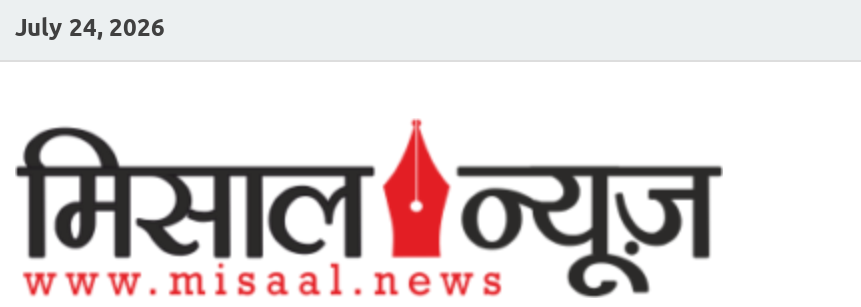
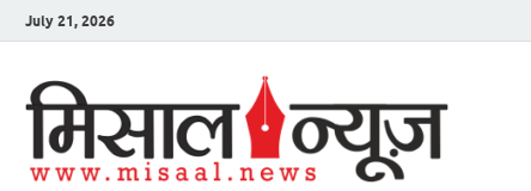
[15,11,165,41] July 24, 2026 -> [25,11,115,29] July 21, 2026

